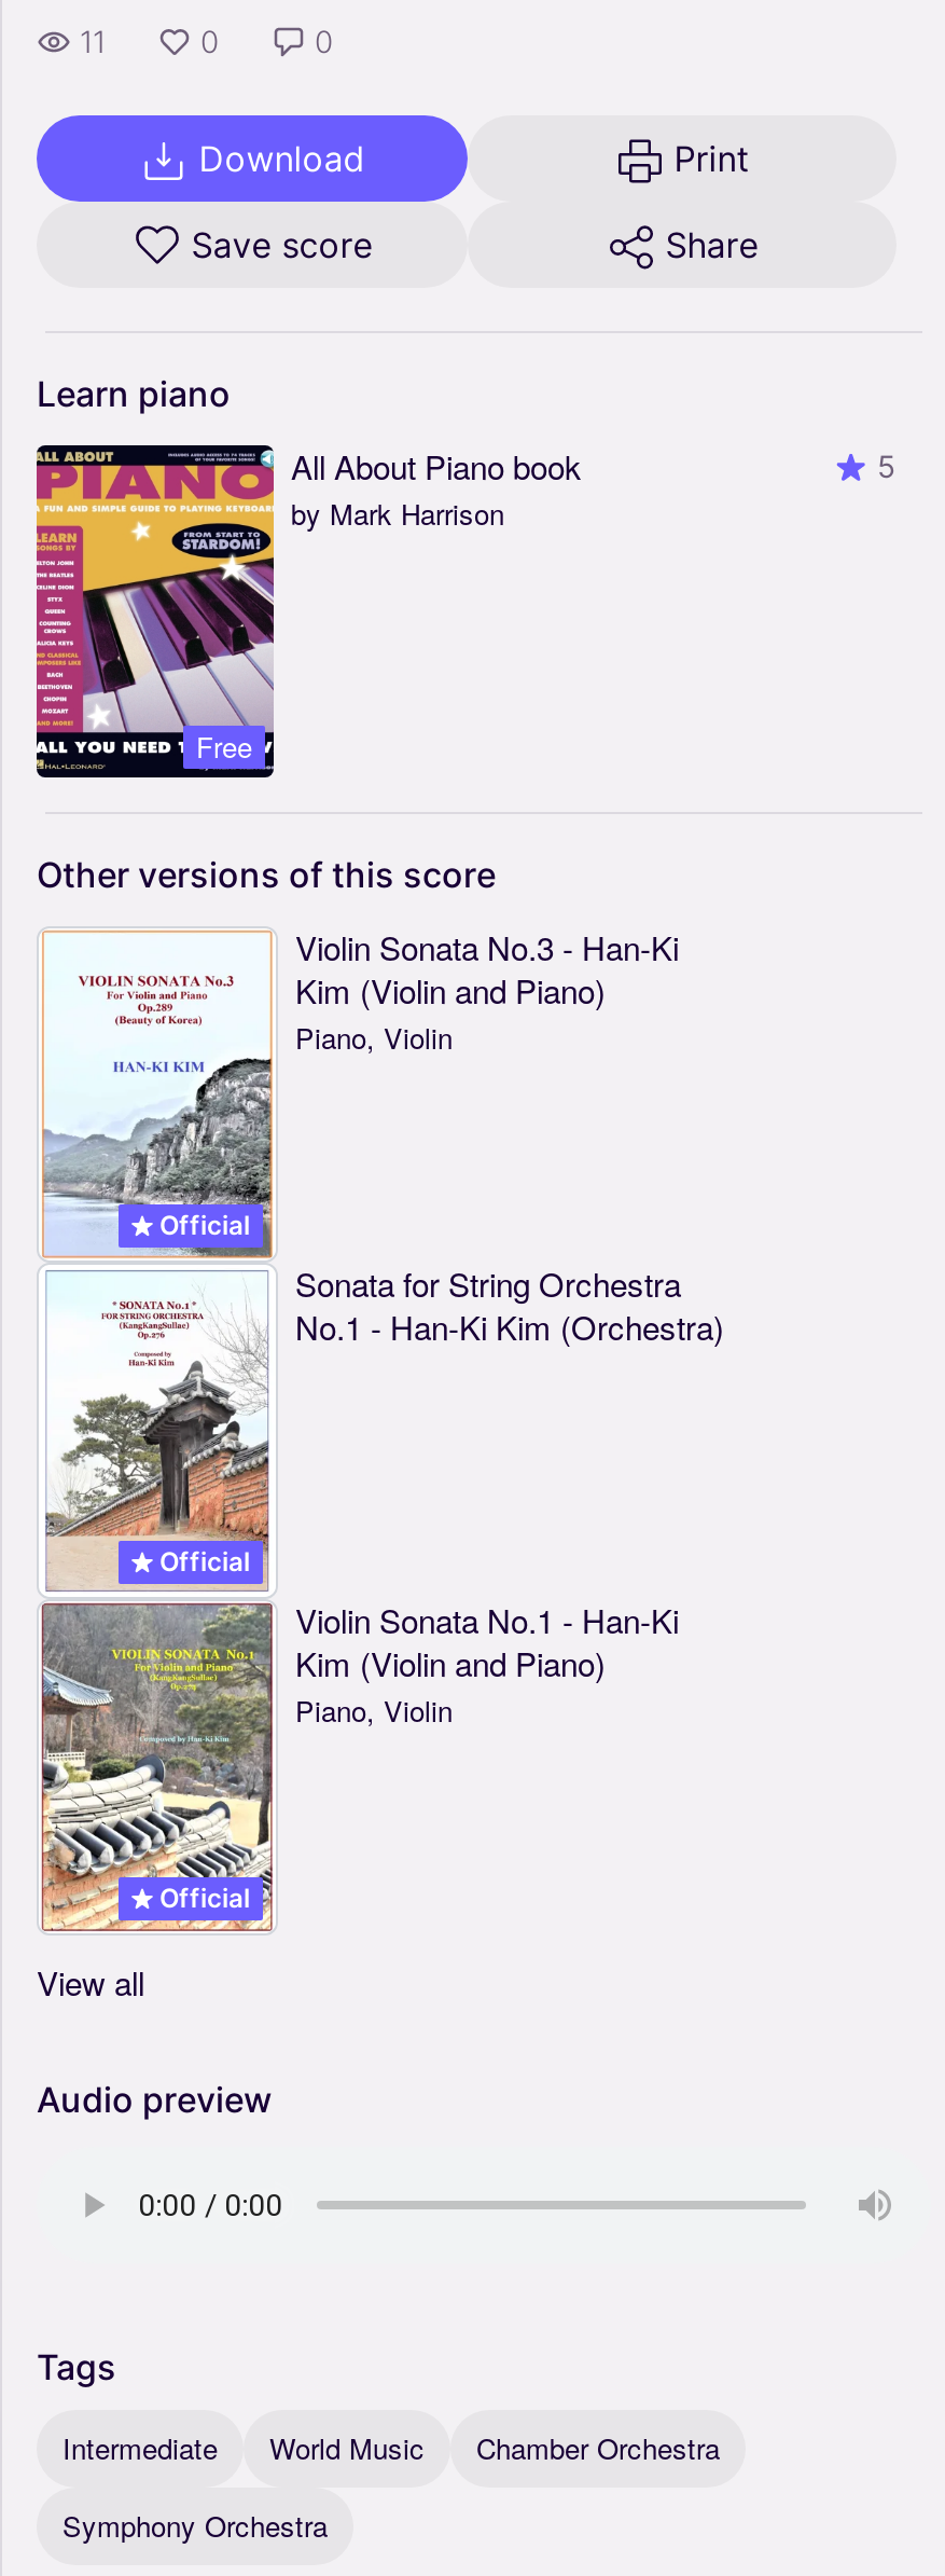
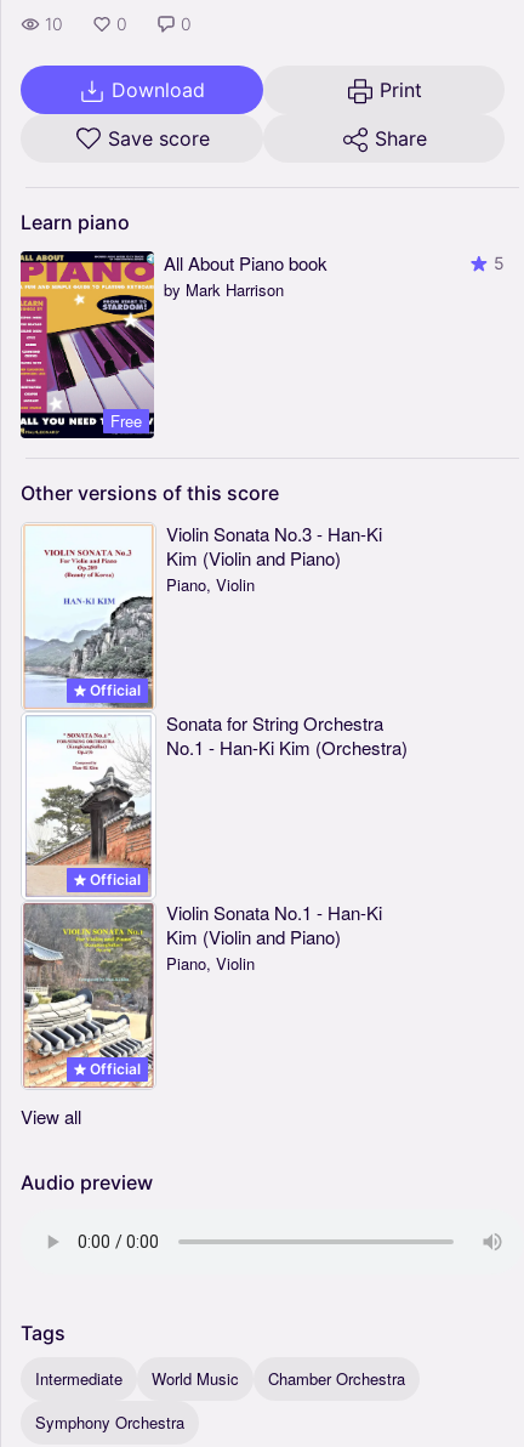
[80,23,106,60] 11 -> [45,14,63,34] 10

